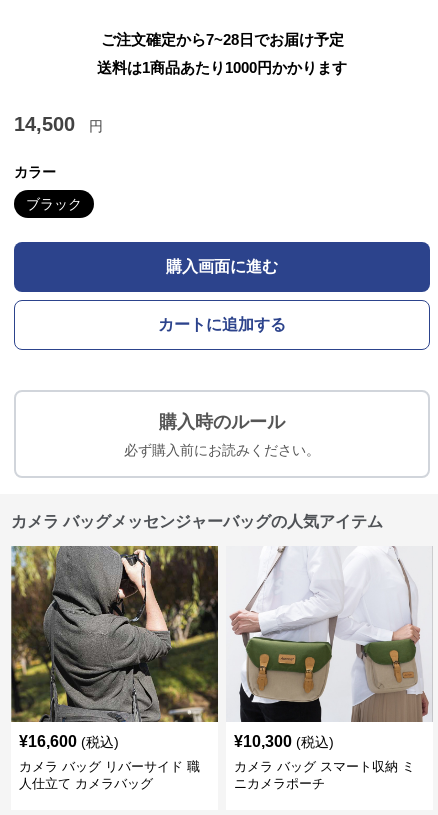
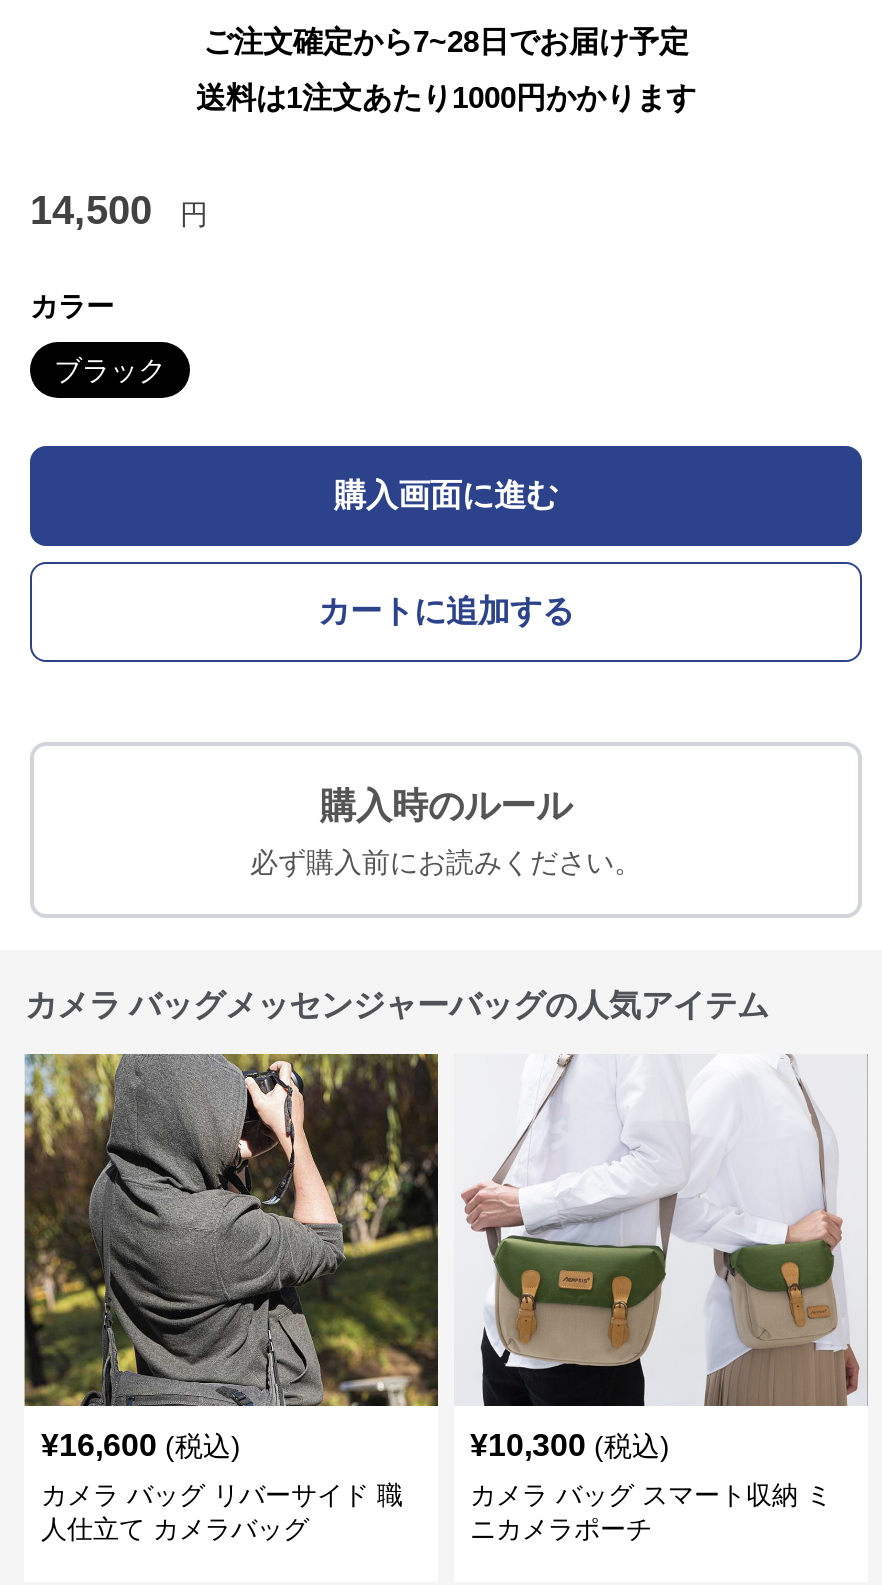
[97,59,347,76] 送料は1商品あたり1000円かかります -> [196,81,696,115] 送料は1注文あたり1000円かかります

